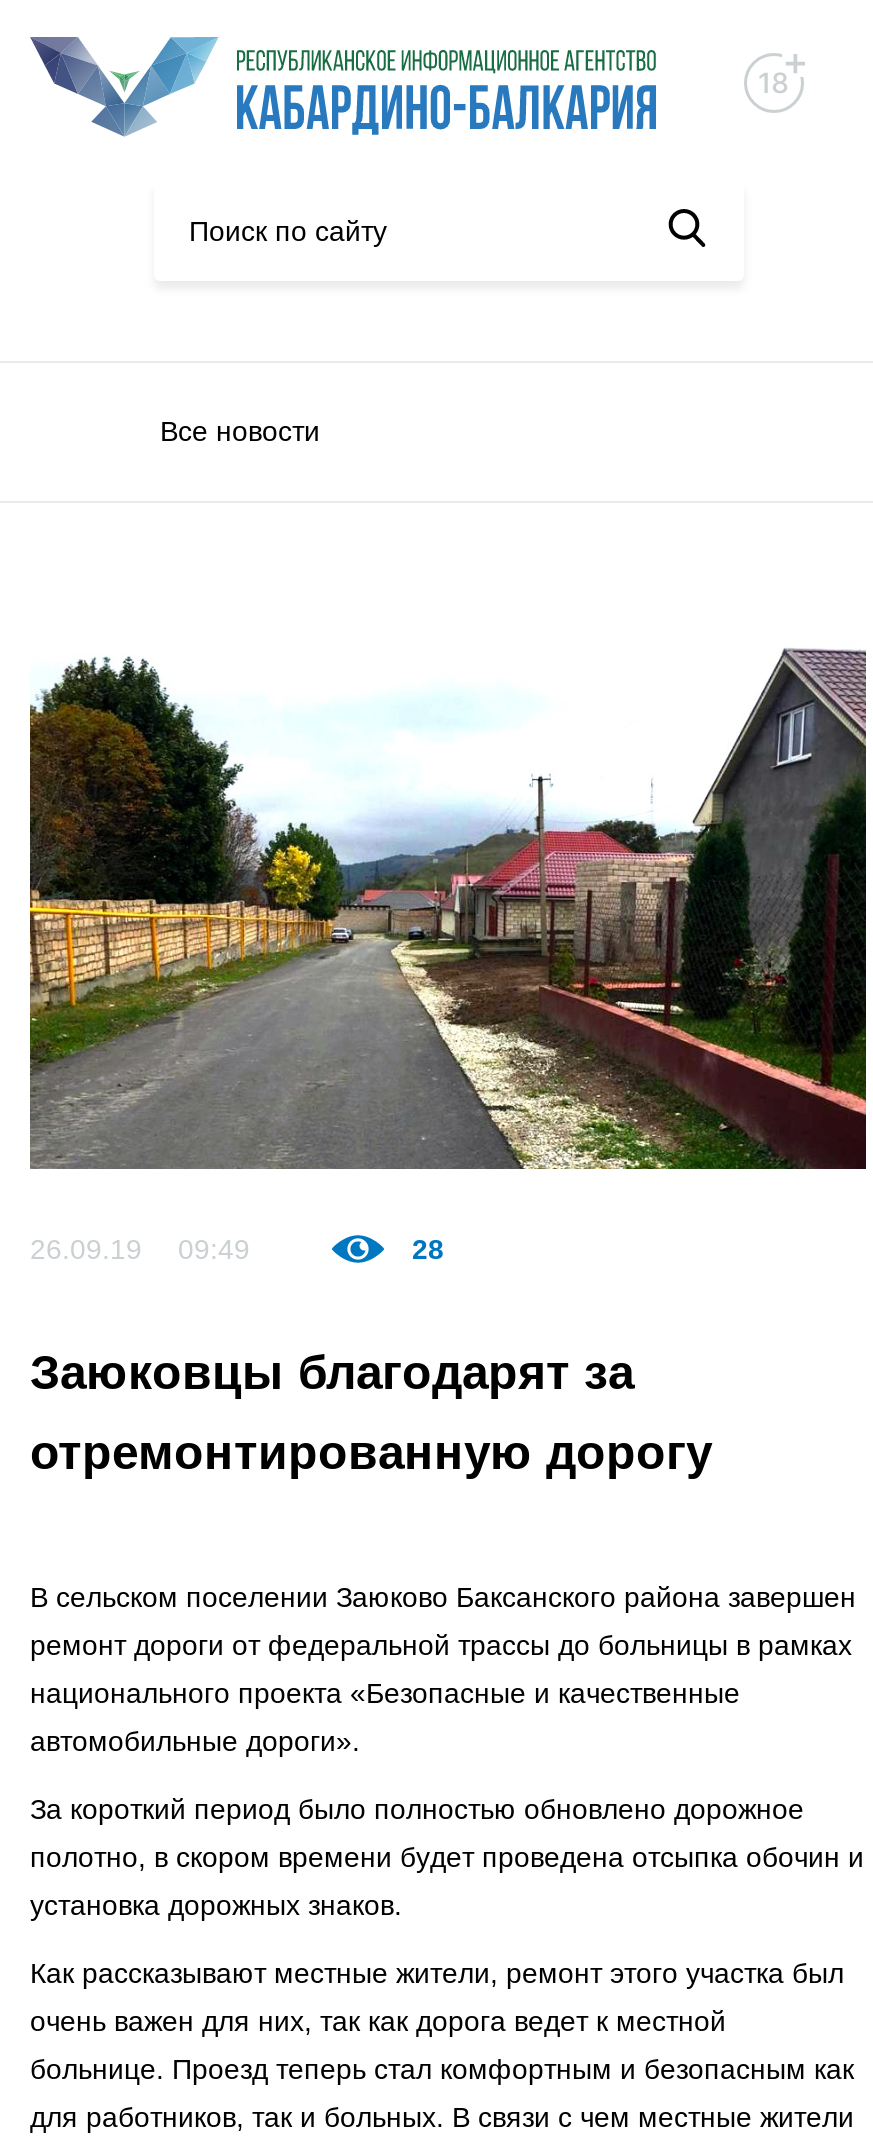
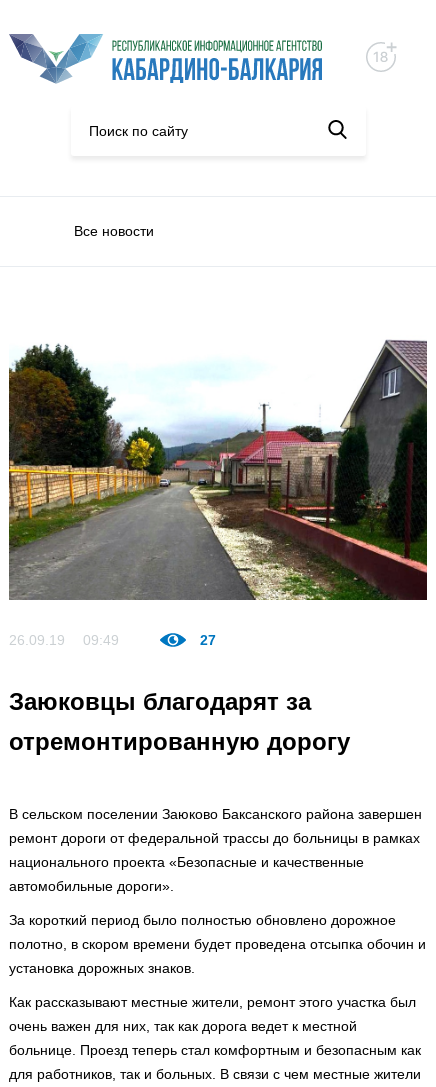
[412,1233,444,1265] 28 -> [200,632,216,648] 27

